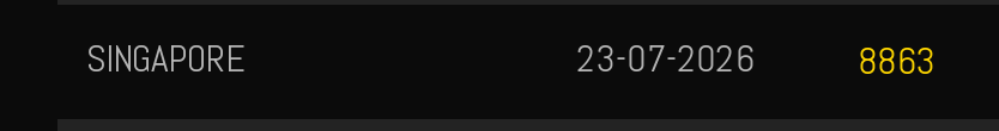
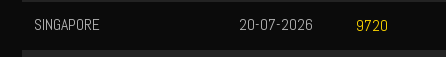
[577,37,754,84] 23-07-2026 -> [239,15,313,35] 20-07-2026
[858,38,935,86] 8863 -> [356,16,388,36] 9720

